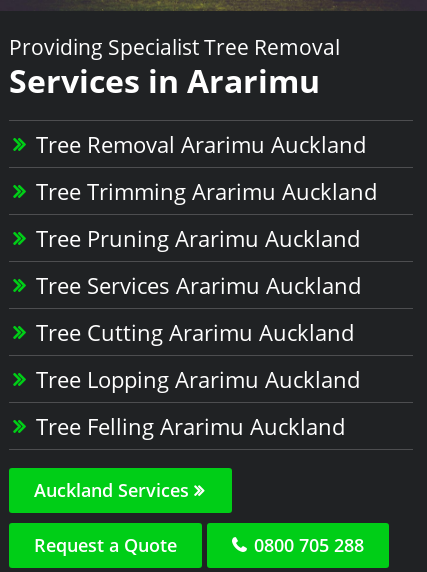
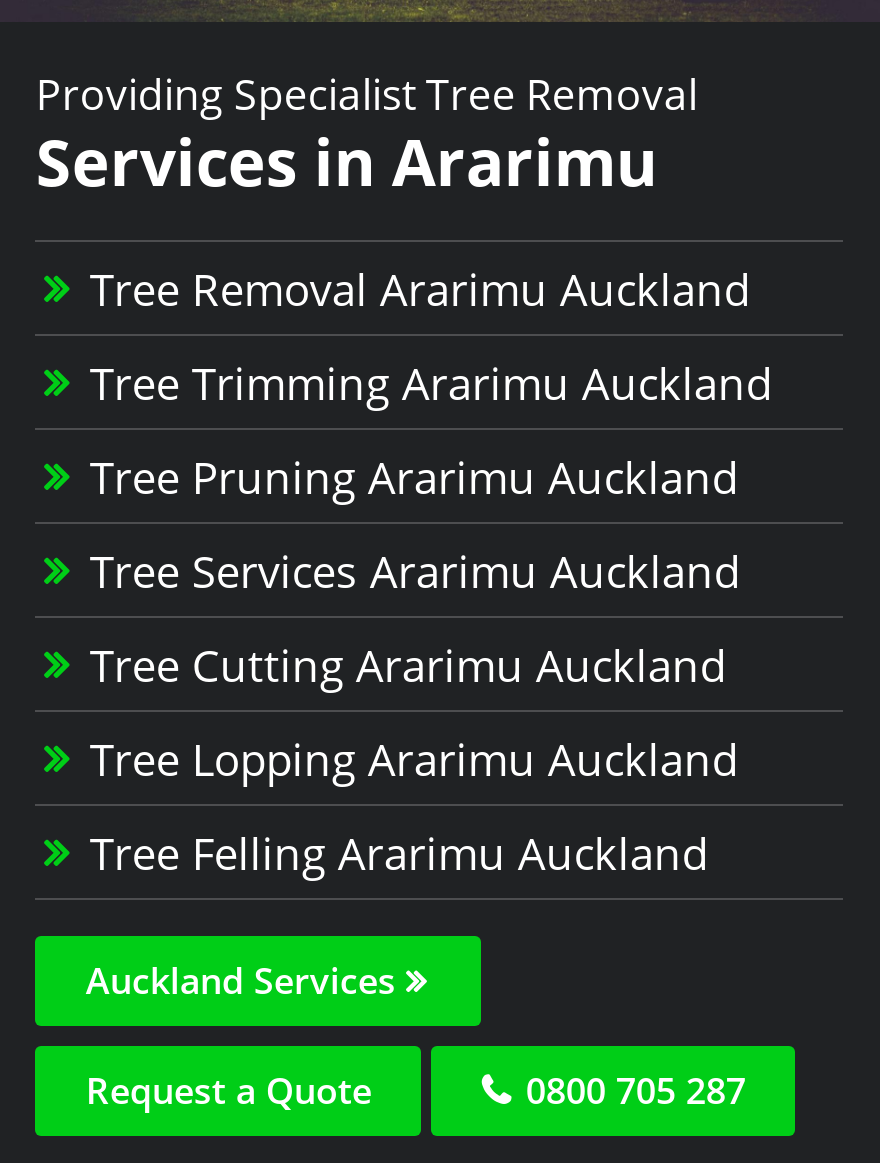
[249,533,364,557] 0800 705 288 -> [516,1066,746,1114] 0800 705 287

